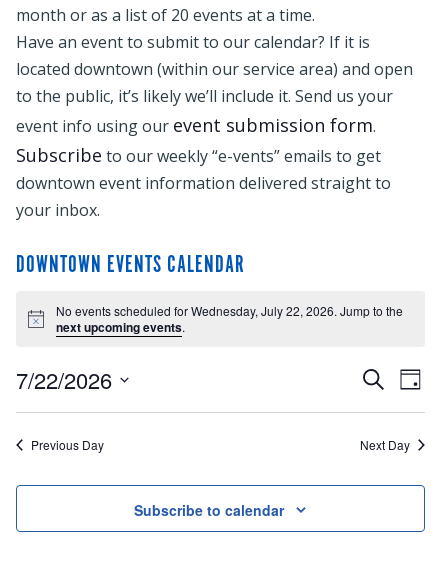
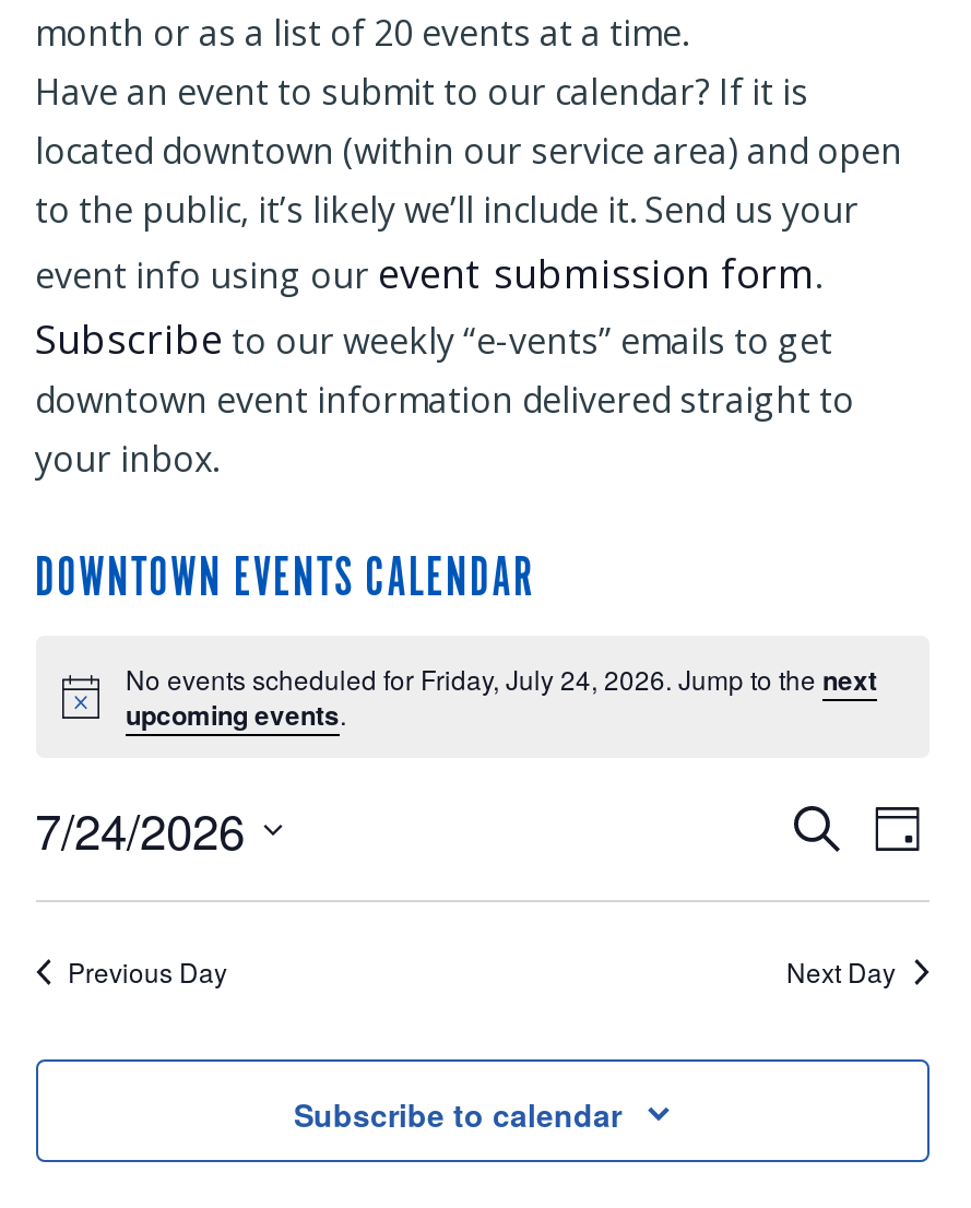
[56,302,403,336] No events scheduled for Wednesday, July 22, 2026. Jump to the | next upcoming events. -> [126,660,877,734] No events scheduled for Friday, July 24, 2026. Jump to the next | upcoming events.
[15,364,111,395] 7/22/2026 -> [35,795,245,863] 7/24/2026

